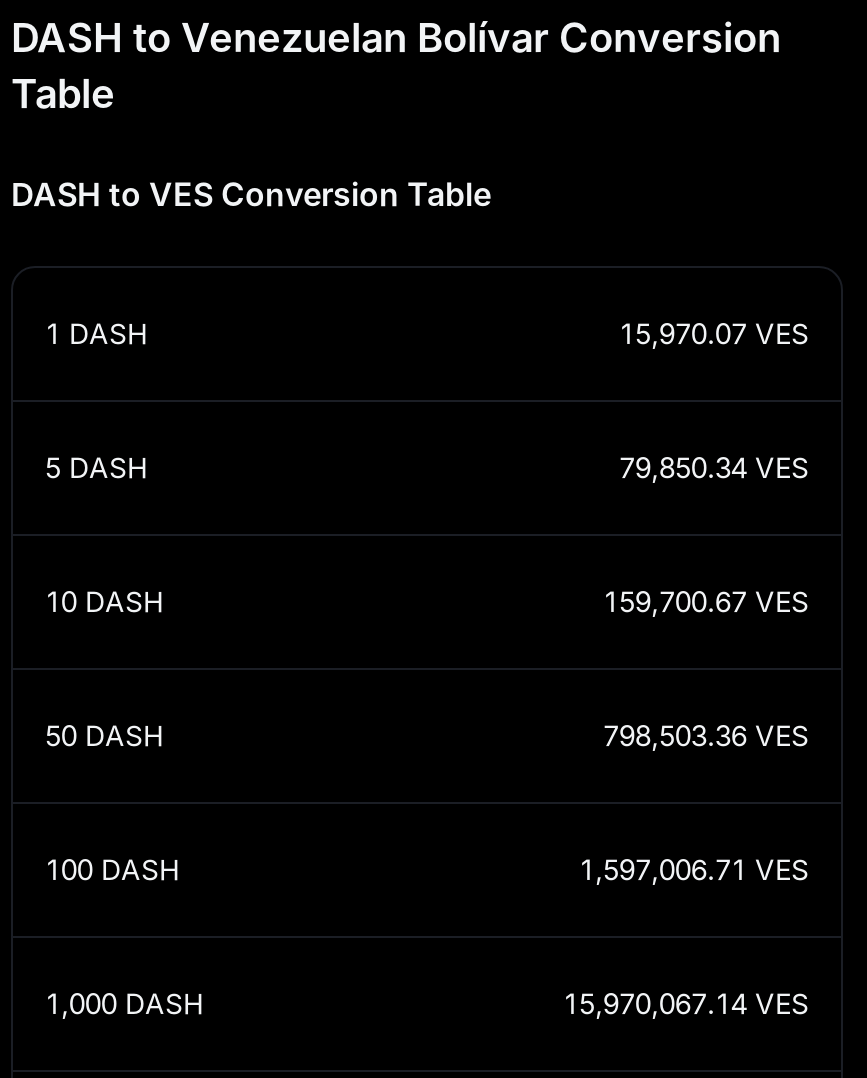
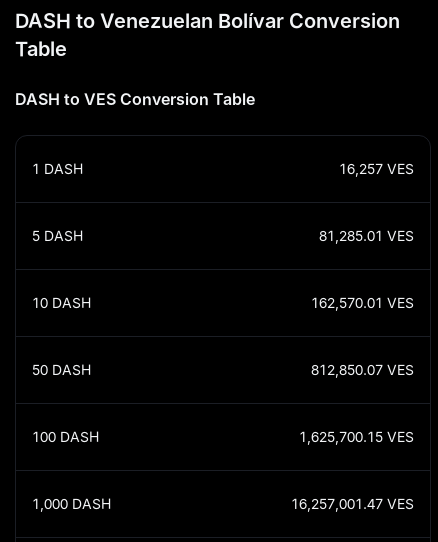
[619,316,809,350] 15,970.07 VES -> [339,160,414,177] 16,257 VES
[619,450,809,484] 79,850.34 VES -> [319,227,414,244] 81,285.01 VES
[603,584,809,618] 159,700.67 VES -> [311,294,414,311] 162,570.01 VES
[603,718,809,752] 798,503.36 VES -> [311,361,414,378] 812,850.07 VES
[579,852,809,886] 1,597,006.71 VES -> [299,428,414,445] 1,625,700.15 VES
[563,986,809,1020] 15,970,067.14 VES -> [291,495,414,512] 16,257,001.47 VES

